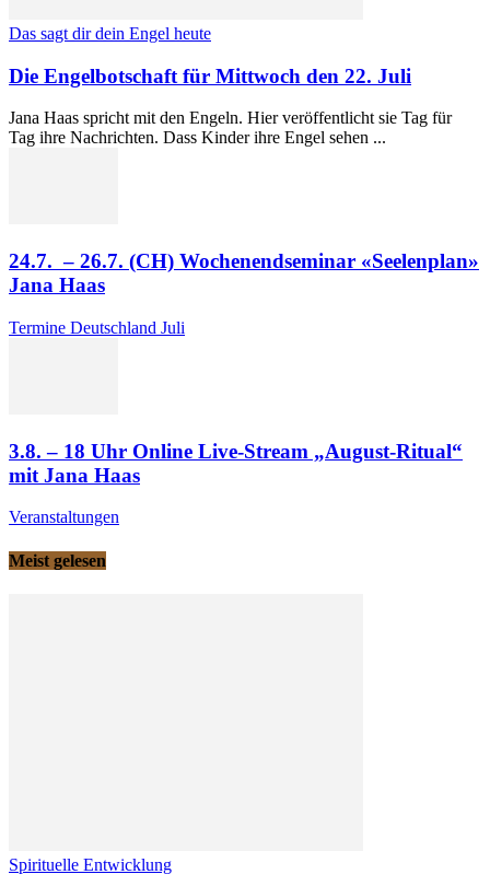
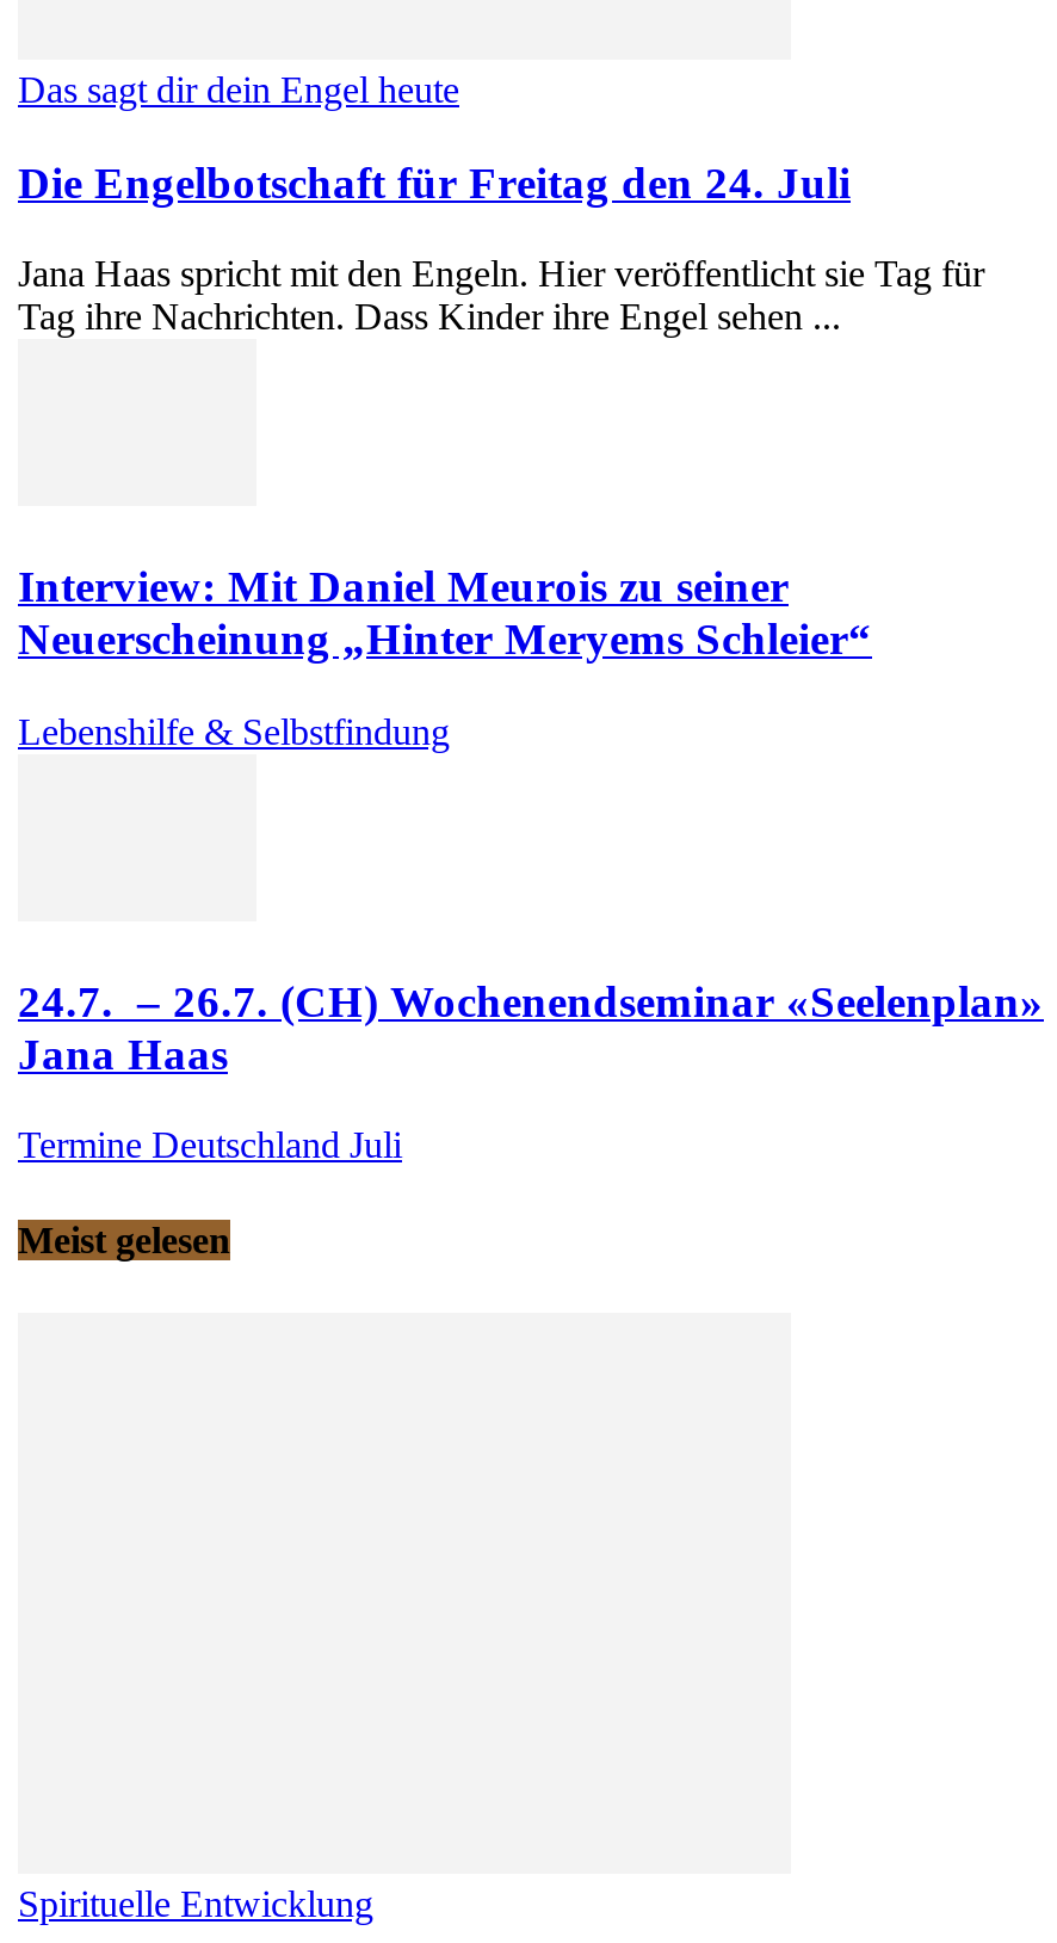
[9,64,411,87] Die Engelbotschaft für Mittwoch den 22. Juli -> [18,157,851,207] Die Engelbotschaft für Freitag den 24. Juli
none -> [18,561,872,751] Interview: Mit Daniel Meurois zu seiner | Neuerscheinung „Hinter Meryems Schleier“ | Lebenshilfe & Selbstfindung
moved [9,250,479,337] -> [18,975,1044,1165]: 24.7. – 26.7. (CH) Wochenendseminar «Seelenplan» | Jana Haas | Termine Deutschland Juli
[9,439,463,526] 3.8. – 18 Uhr Online Live-Stream „August-Ritual“ | mit Jana Haas | Veranstaltungen -> none

